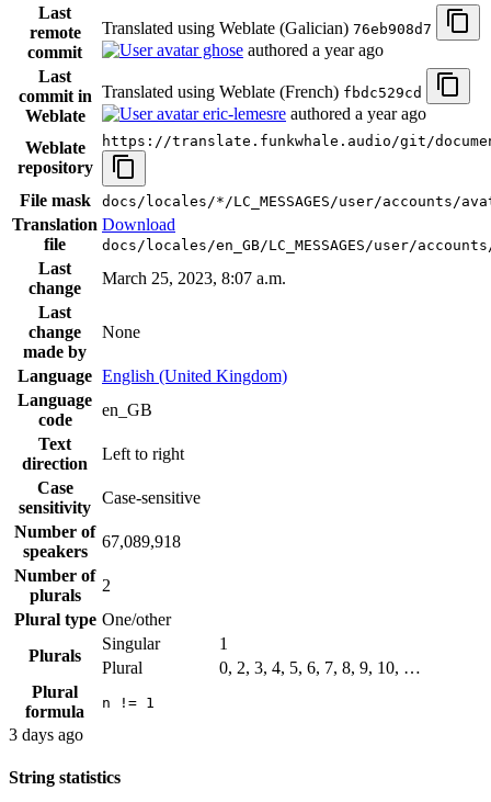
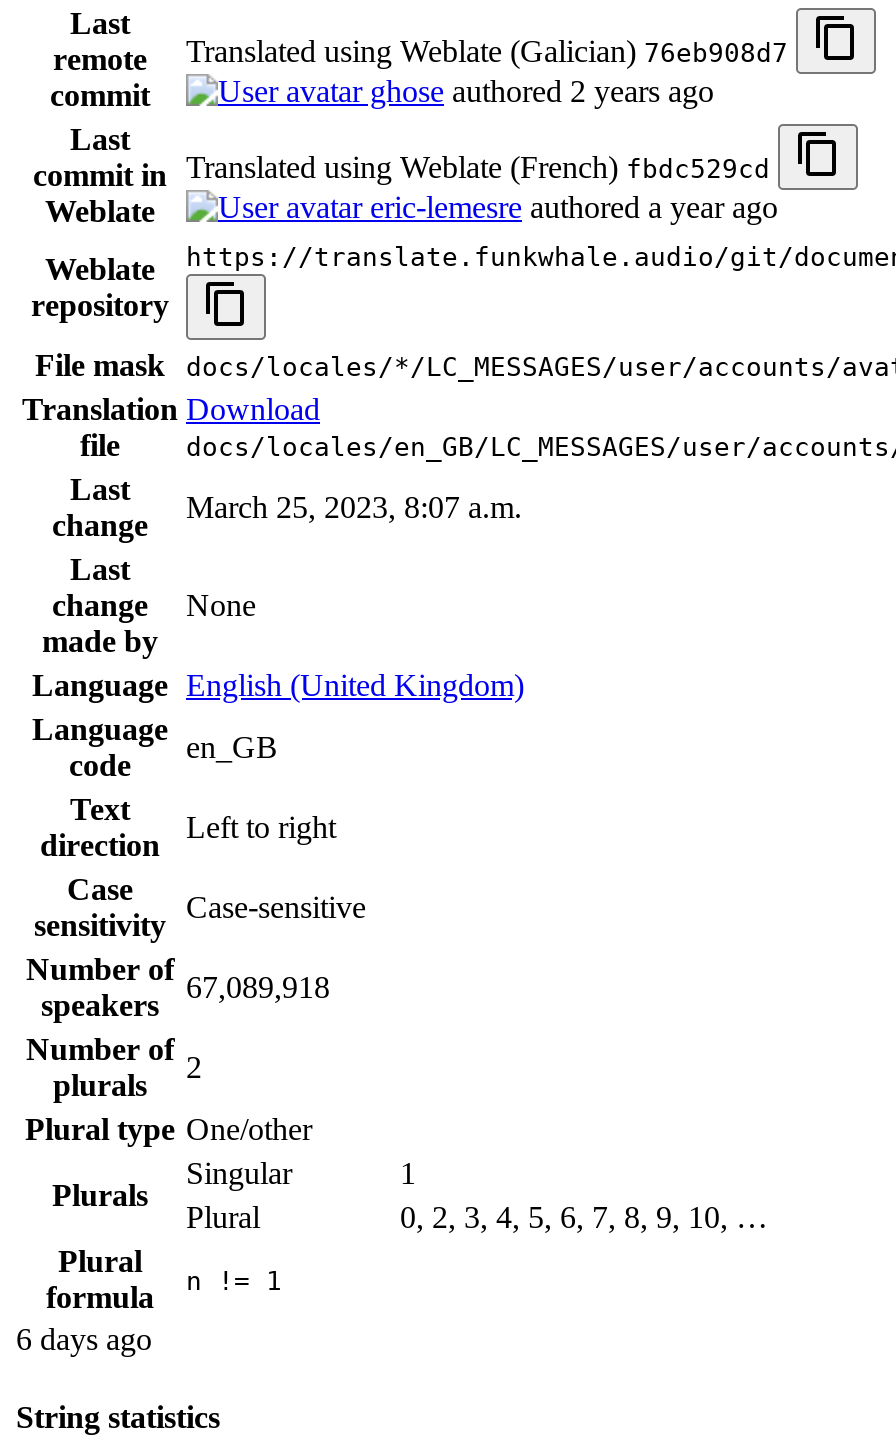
[198,40,384,59] ghose authored a year ago -> [362,73,714,107] ghose authored 2 years ago
[9,725,83,743] 3 days ago -> [16,1321,152,1355] 6 days ago

